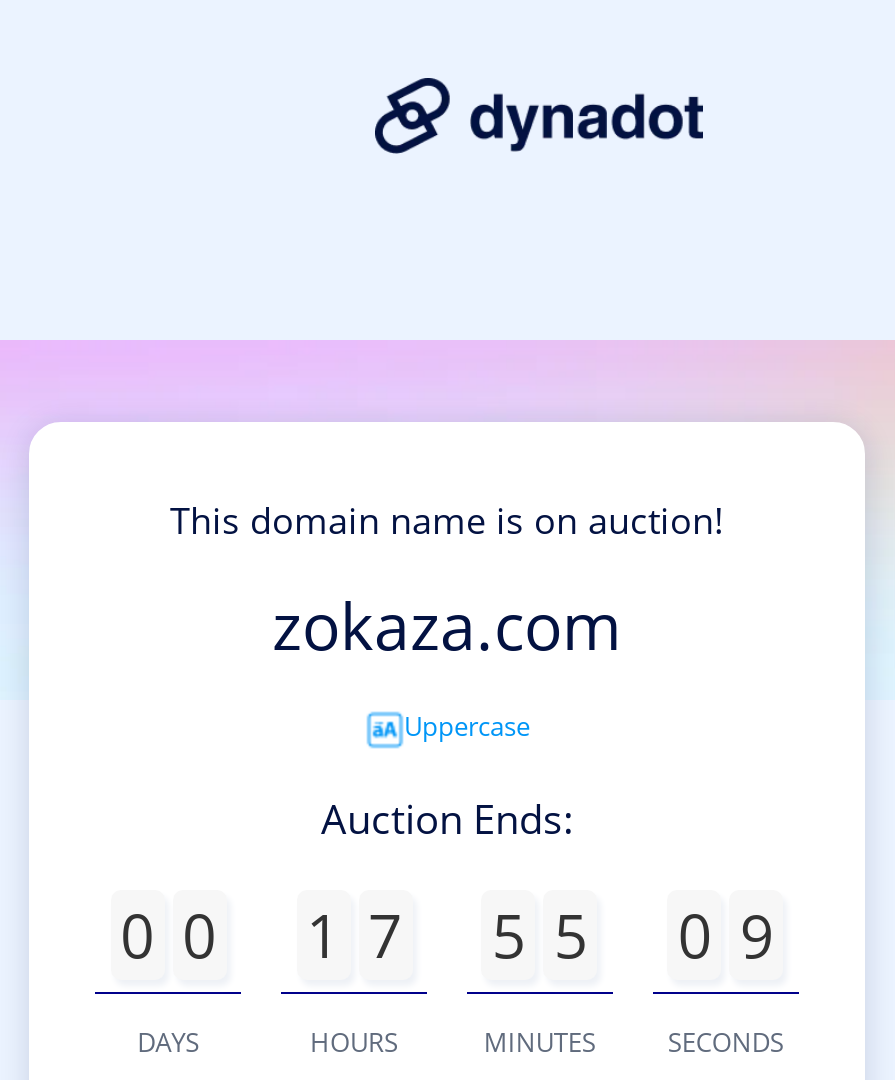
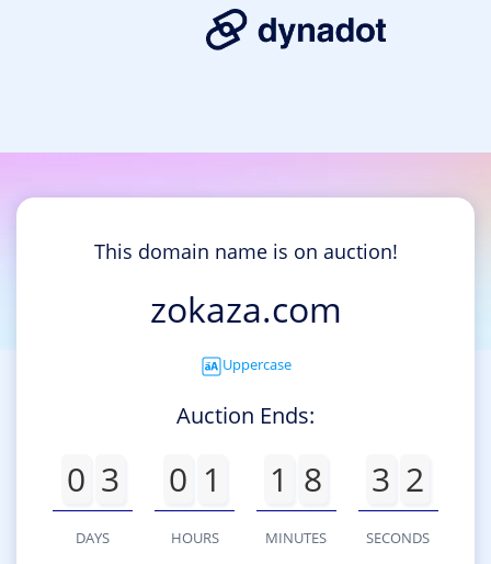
[120,894,216,976] 0 0 -> [66,456,119,501] 0 3
[306,894,402,976] 1 7 -> [168,456,221,501] 0 1
[492,894,588,976] 5 5 -> [270,456,323,501] 1 8
[678,894,774,976] 0 9 -> [372,456,424,501] 3 2

